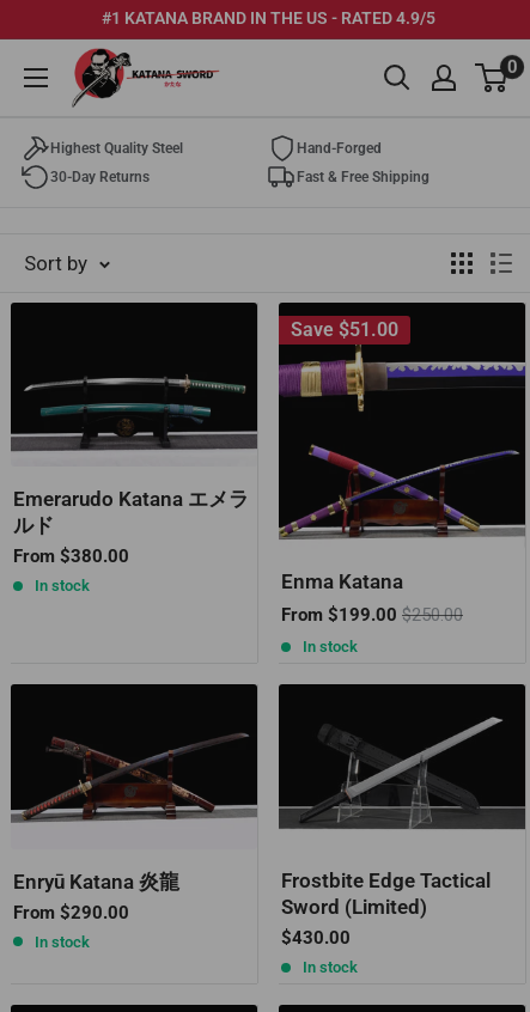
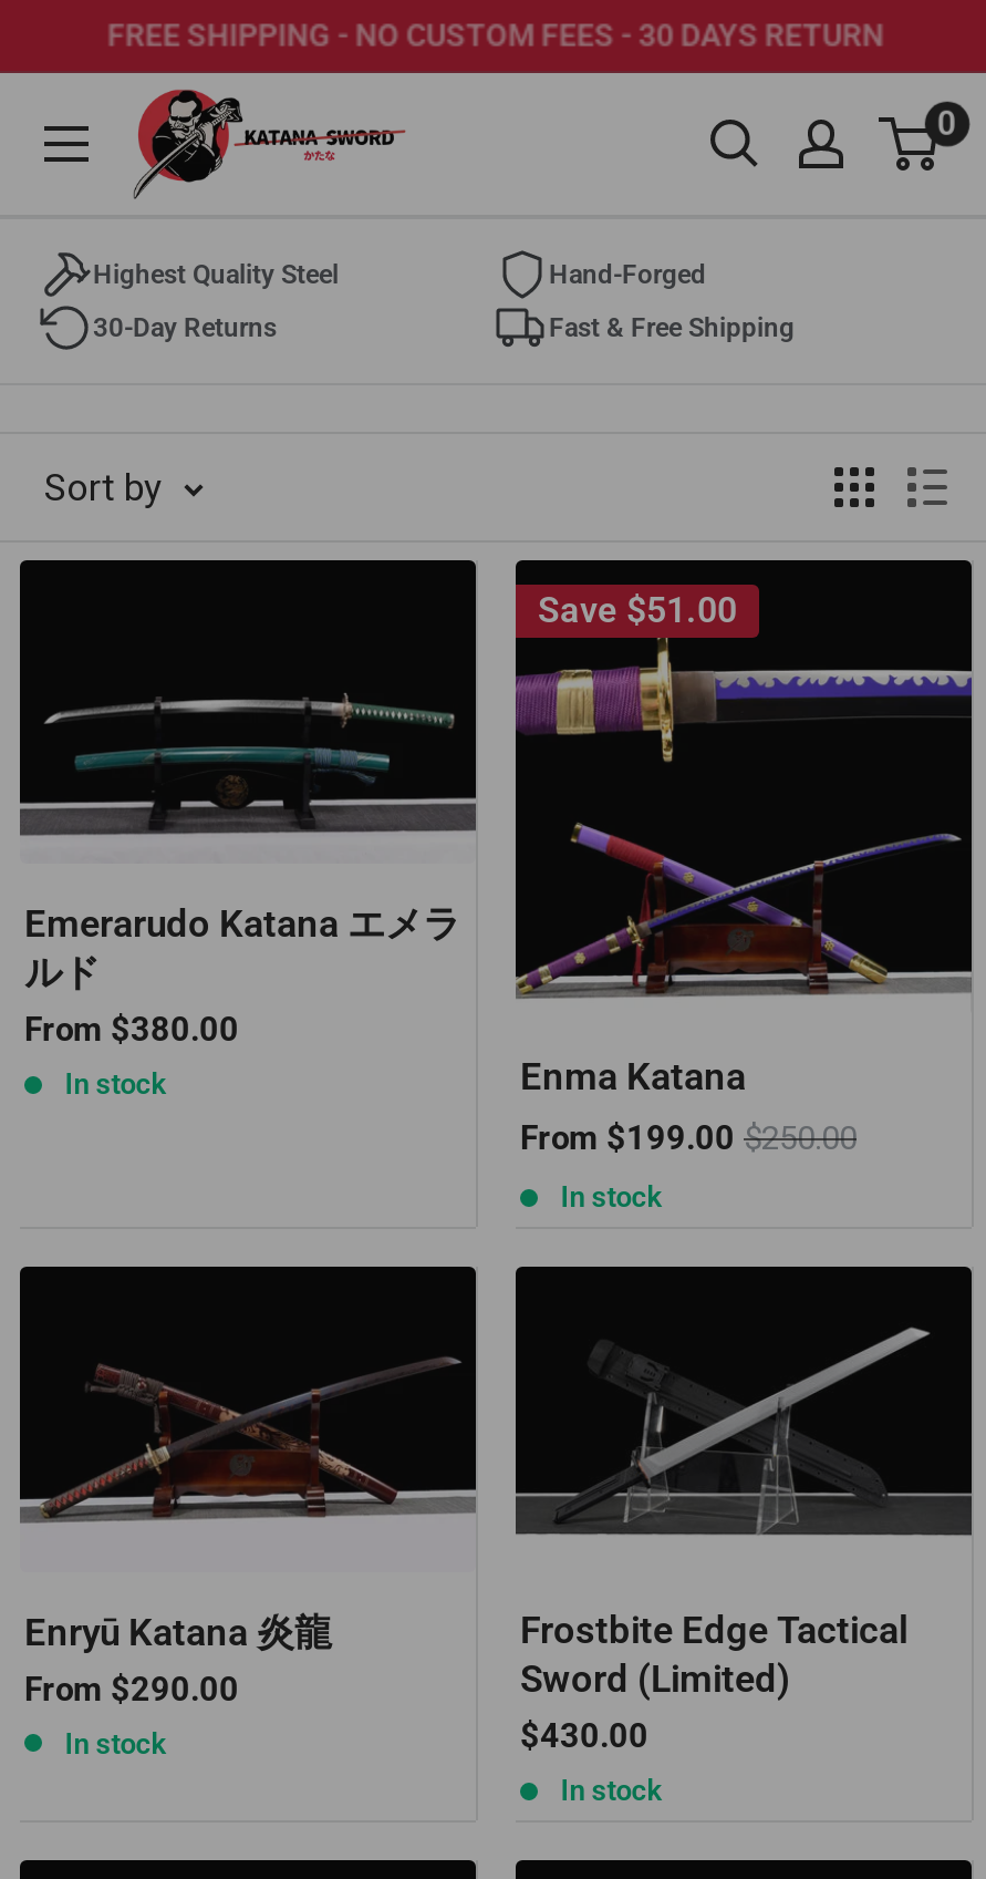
[101,8,435,28] #1 KATANA BRAND IN THE US - RATED 4.9/5 -> [107,16,884,51] FREE SHIPPING - NO CUSTOM FEES - 30 DAYS RETURN

